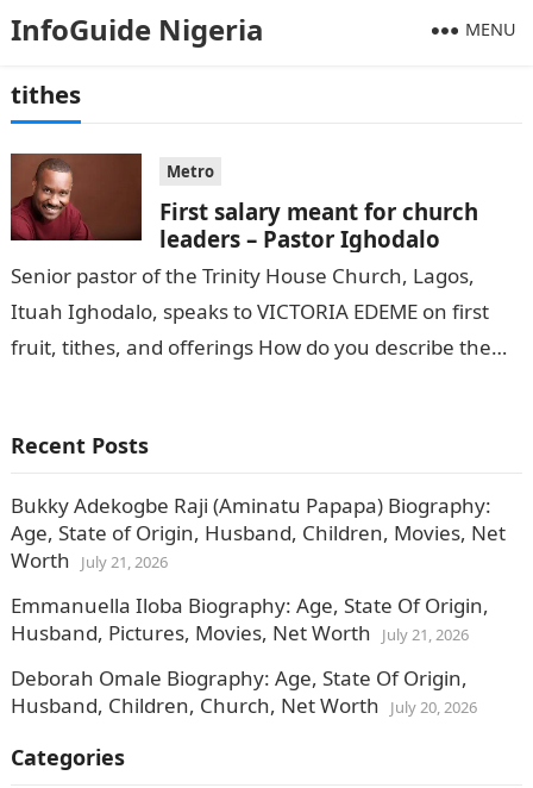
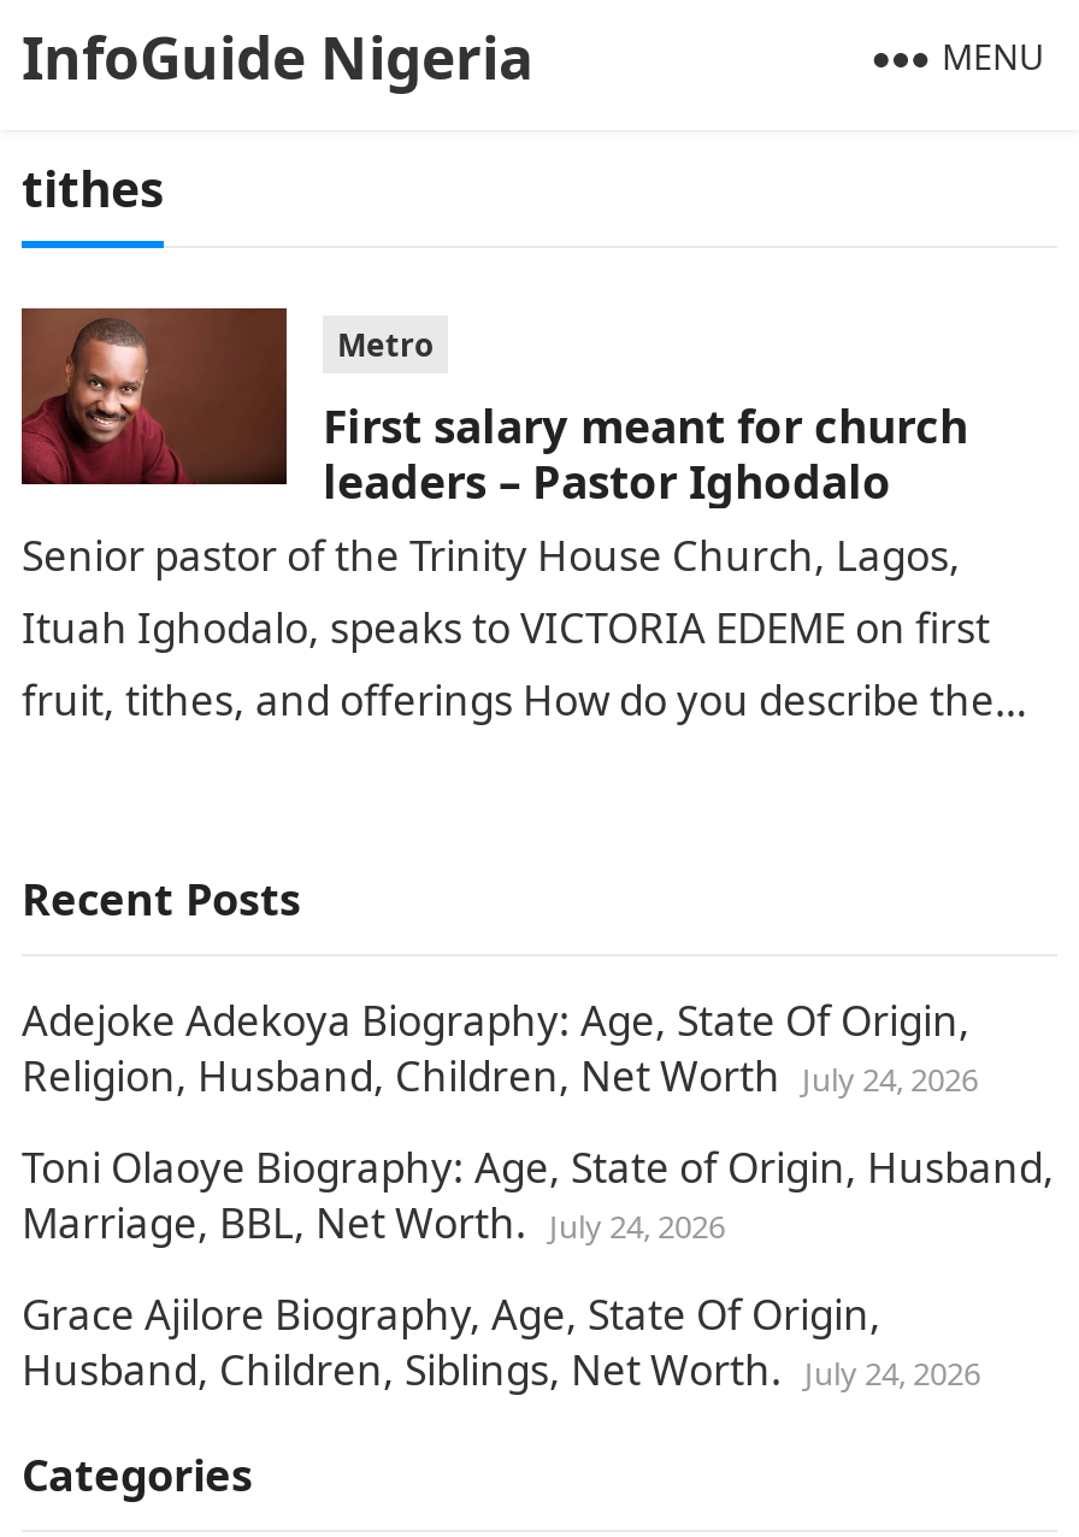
[11,492,506,574] Bukky Adekogbe Raji (Aminatu Papapa) Biography: | Age, State of Origin, Husband, Children, Movies, Net | Worth July 21, 2026 -> [22,993,978,1104] Adejoke Adekoya Biography: Age, State Of Origin, | Religion, Husband, Children, Net Worth July 24, 2026
[11,592,489,647] Emmanuella Iloba Biography: Age, State Of Origin, | Husband, Pictures, Movies, Net Worth July 21, 2026 -> [22,1140,1055,1251] Toni Olaoye Biography: Age, State of Origin, Husband, | Marriage, BBL, Net Worth. July 24, 2026
[11,665,477,719] Deborah Omale Biography: Age, State Of Origin, | Husband, Children, Church, Net Worth July 20, 2026 -> [22,1287,980,1398] Grace Ajilore Biography, Age, State Of Origin, | Husband, Children, Siblings, Net Worth. July 24, 2026

